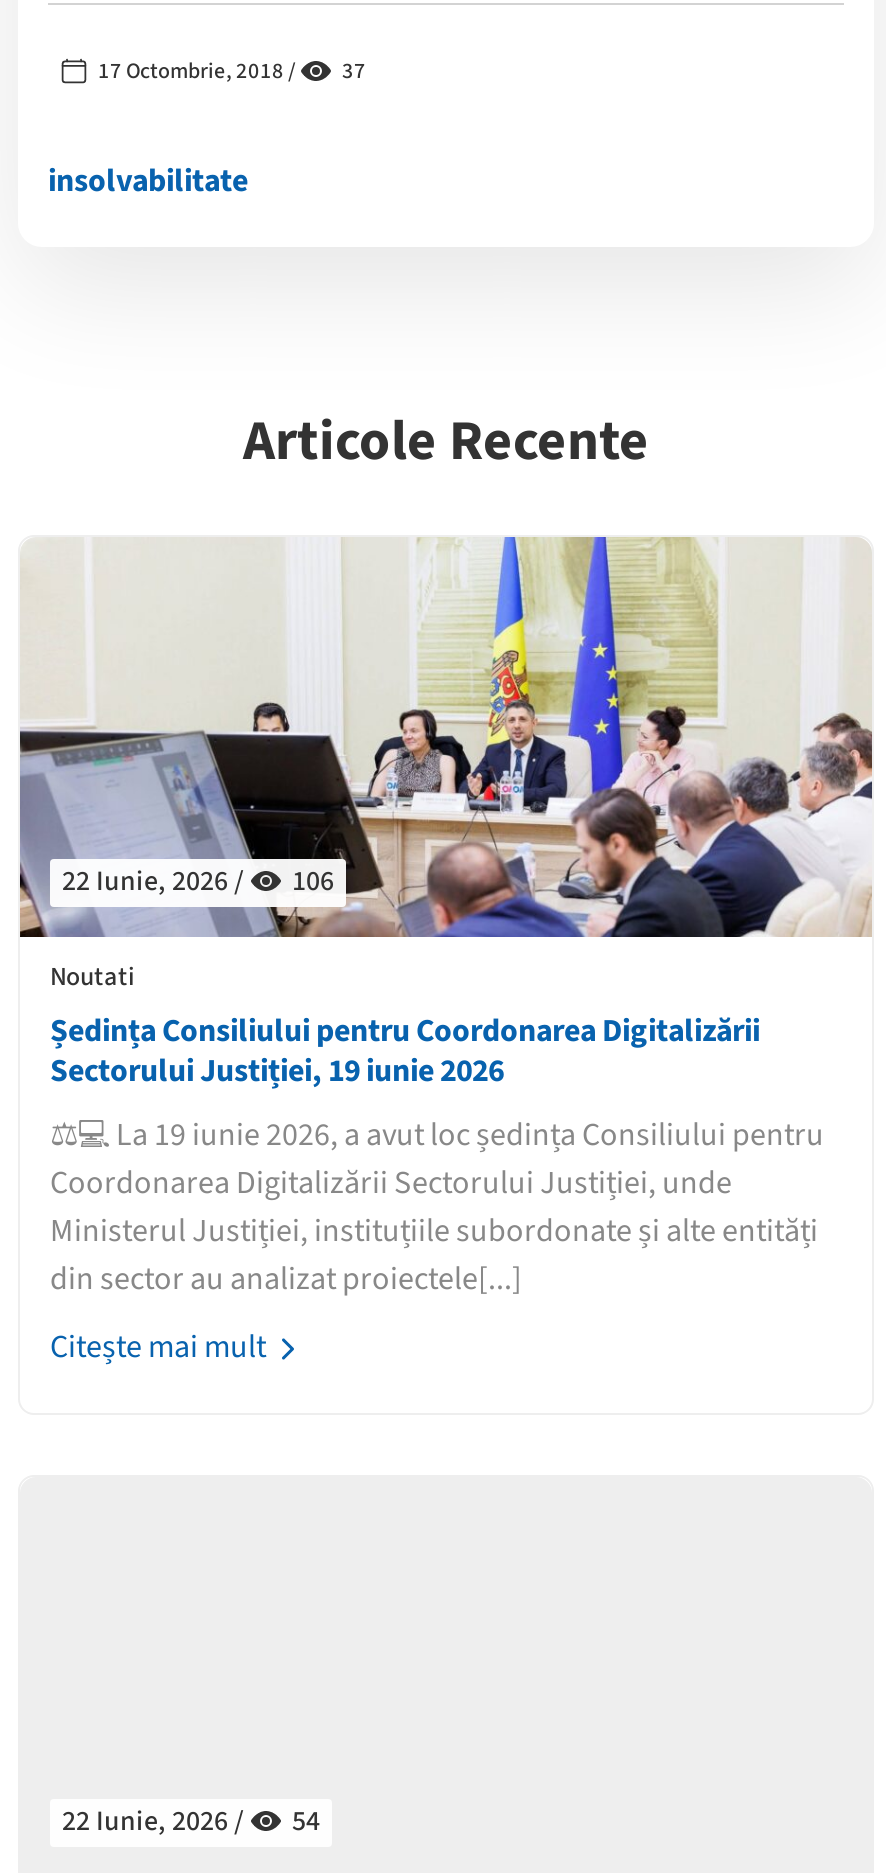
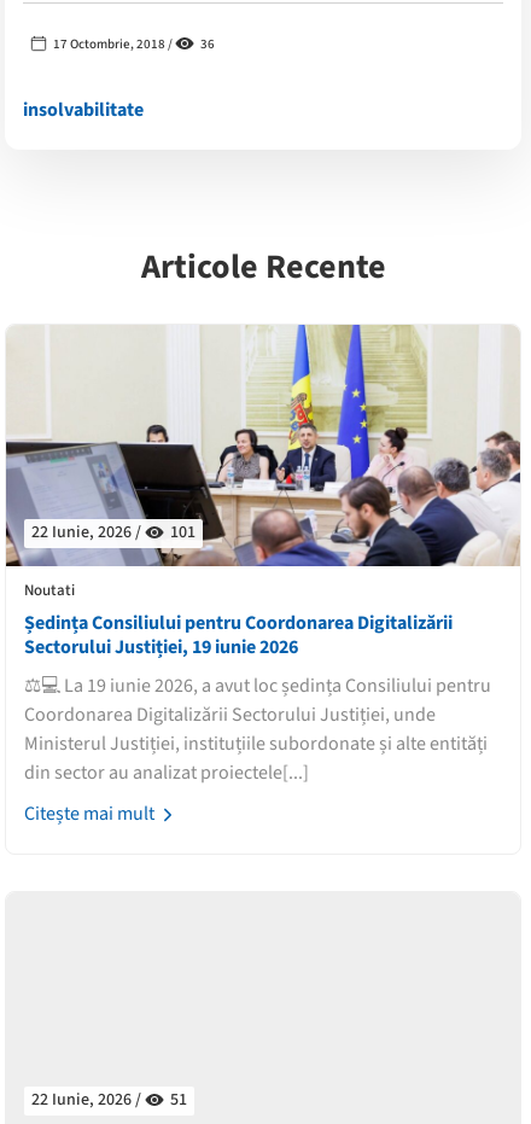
[94,57,366,87] 17 Octombrie, 2018 / 37 -> [51,35,215,53] 17 Octombrie, 2018 / 36
[62,862,334,902] 22 Iunie, 2026 / 106 -> [31,521,196,545] 22 Iunie, 2026 / 101
[62,1802,320,1842] 22 Iunie, 2026 / 54 -> [31,1089,187,1113] 22 Iunie, 2026 / 51

